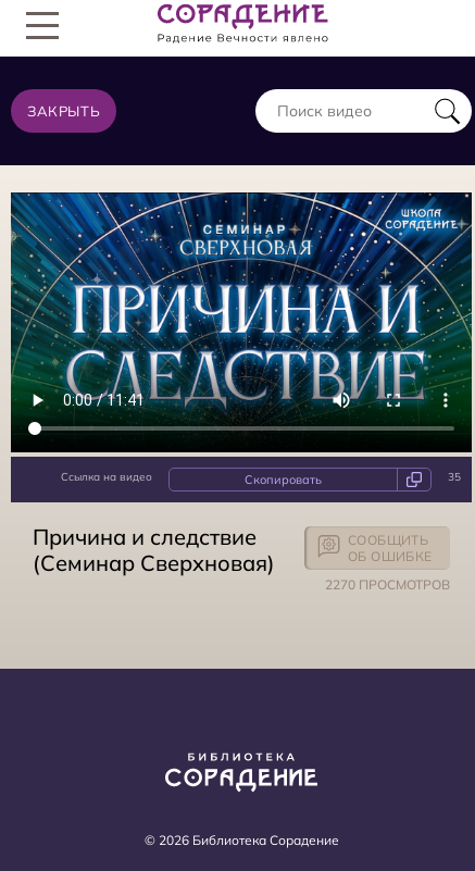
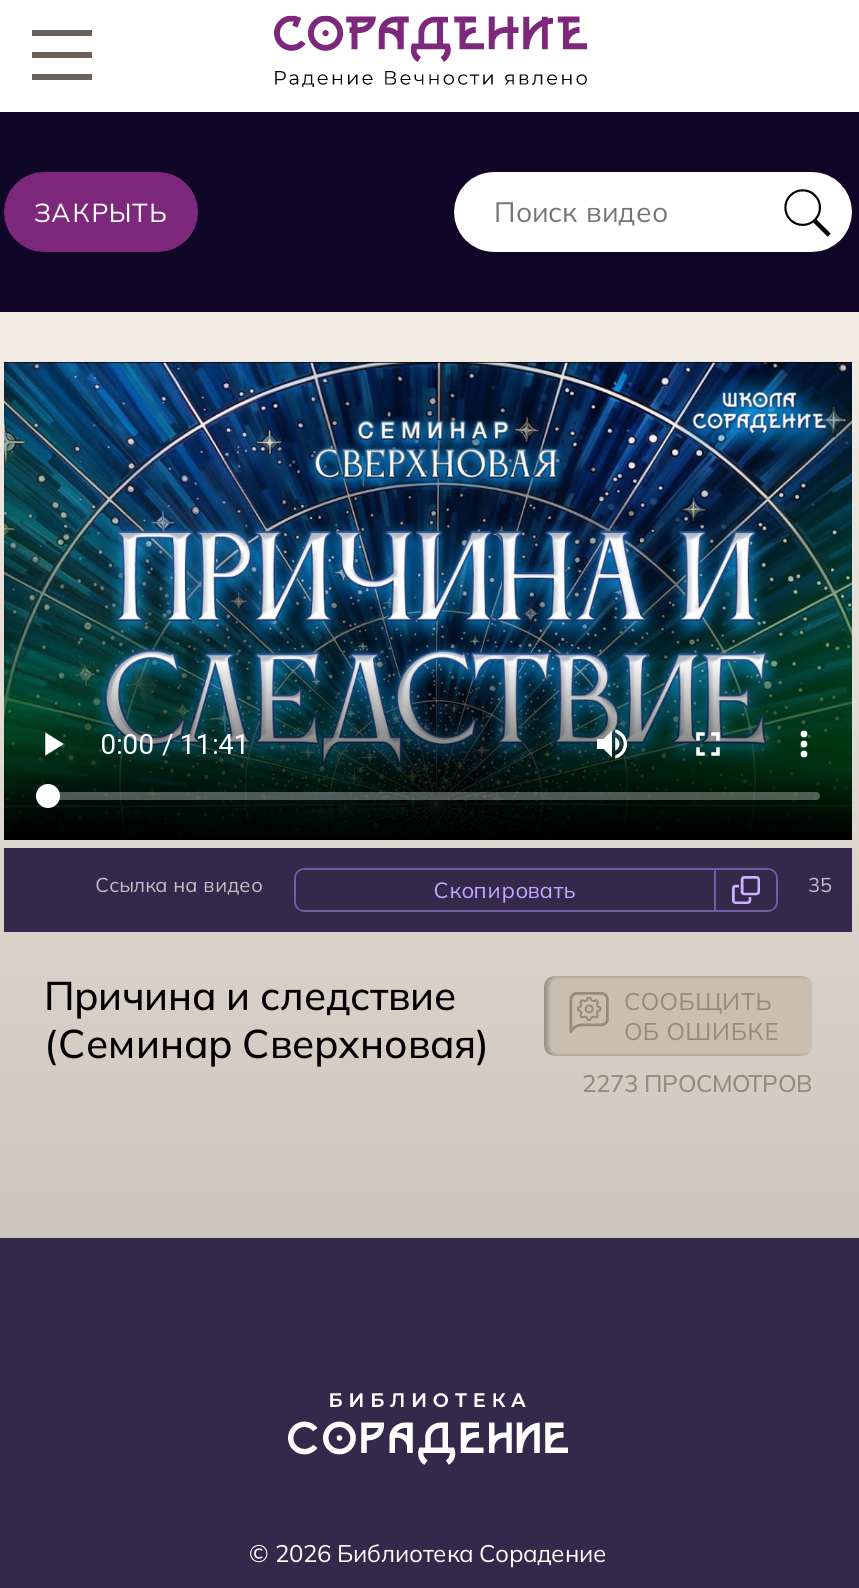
[325,576,450,592] 2270 ПРОСМОТРОВ -> [582,1067,812,1097] 2273 ПРОСМОТРОВ

